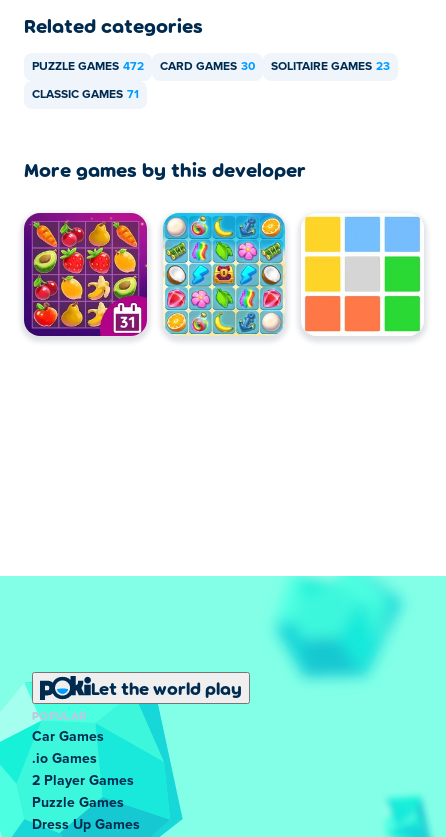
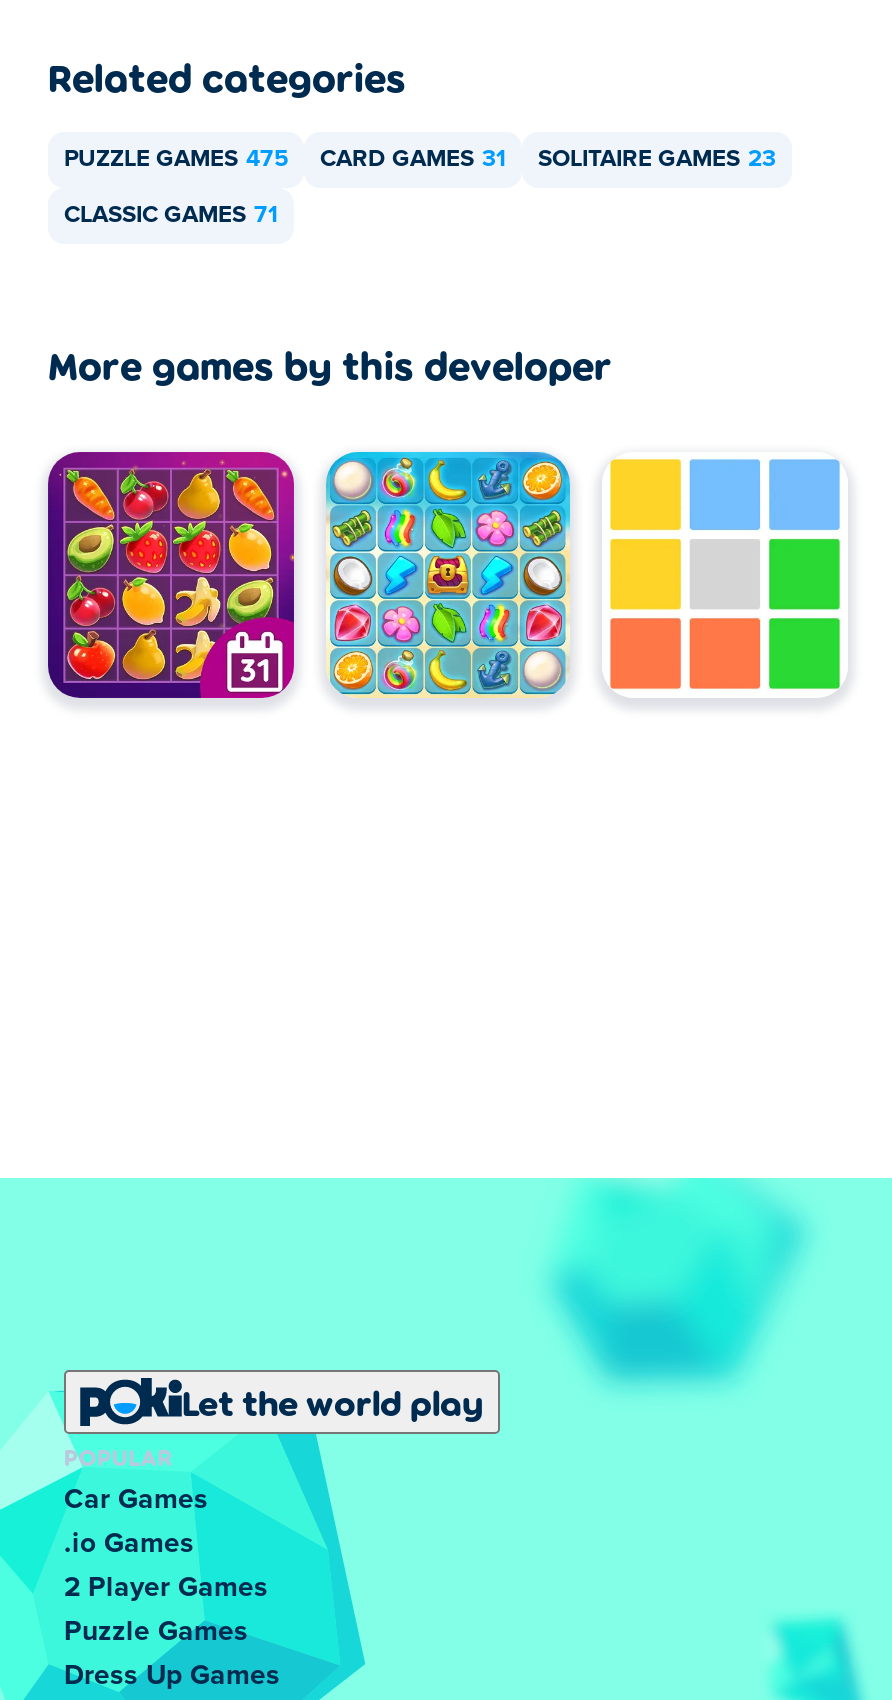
[32,61,144,73] PUZZLE GAMES 472 -> [64,148,288,172] PUZZLE GAMES 475
[160,61,255,73] CARD GAMES 30 -> [320,148,506,172] CARD GAMES 31

